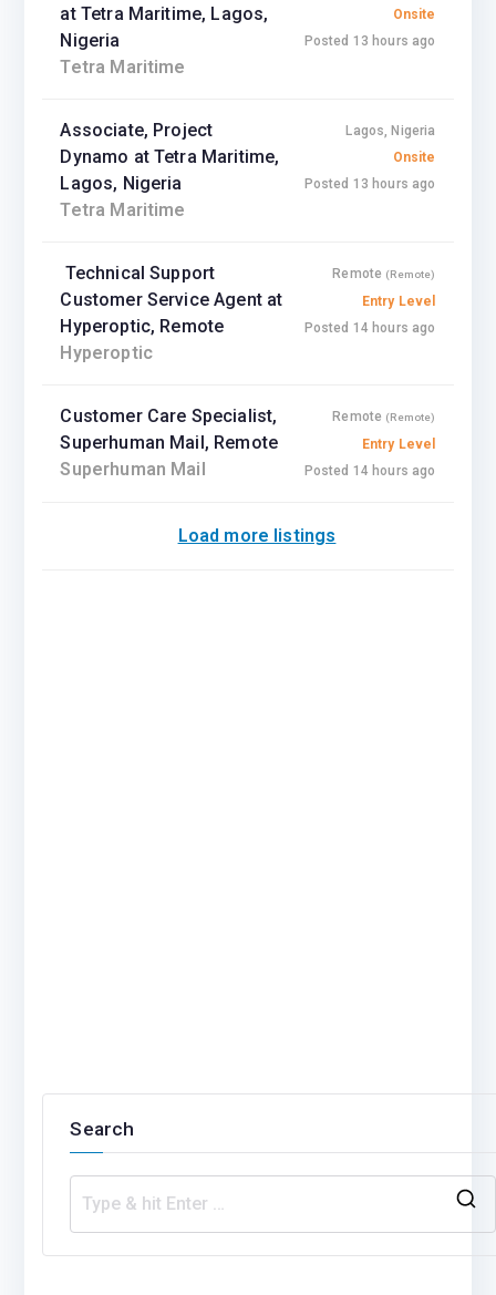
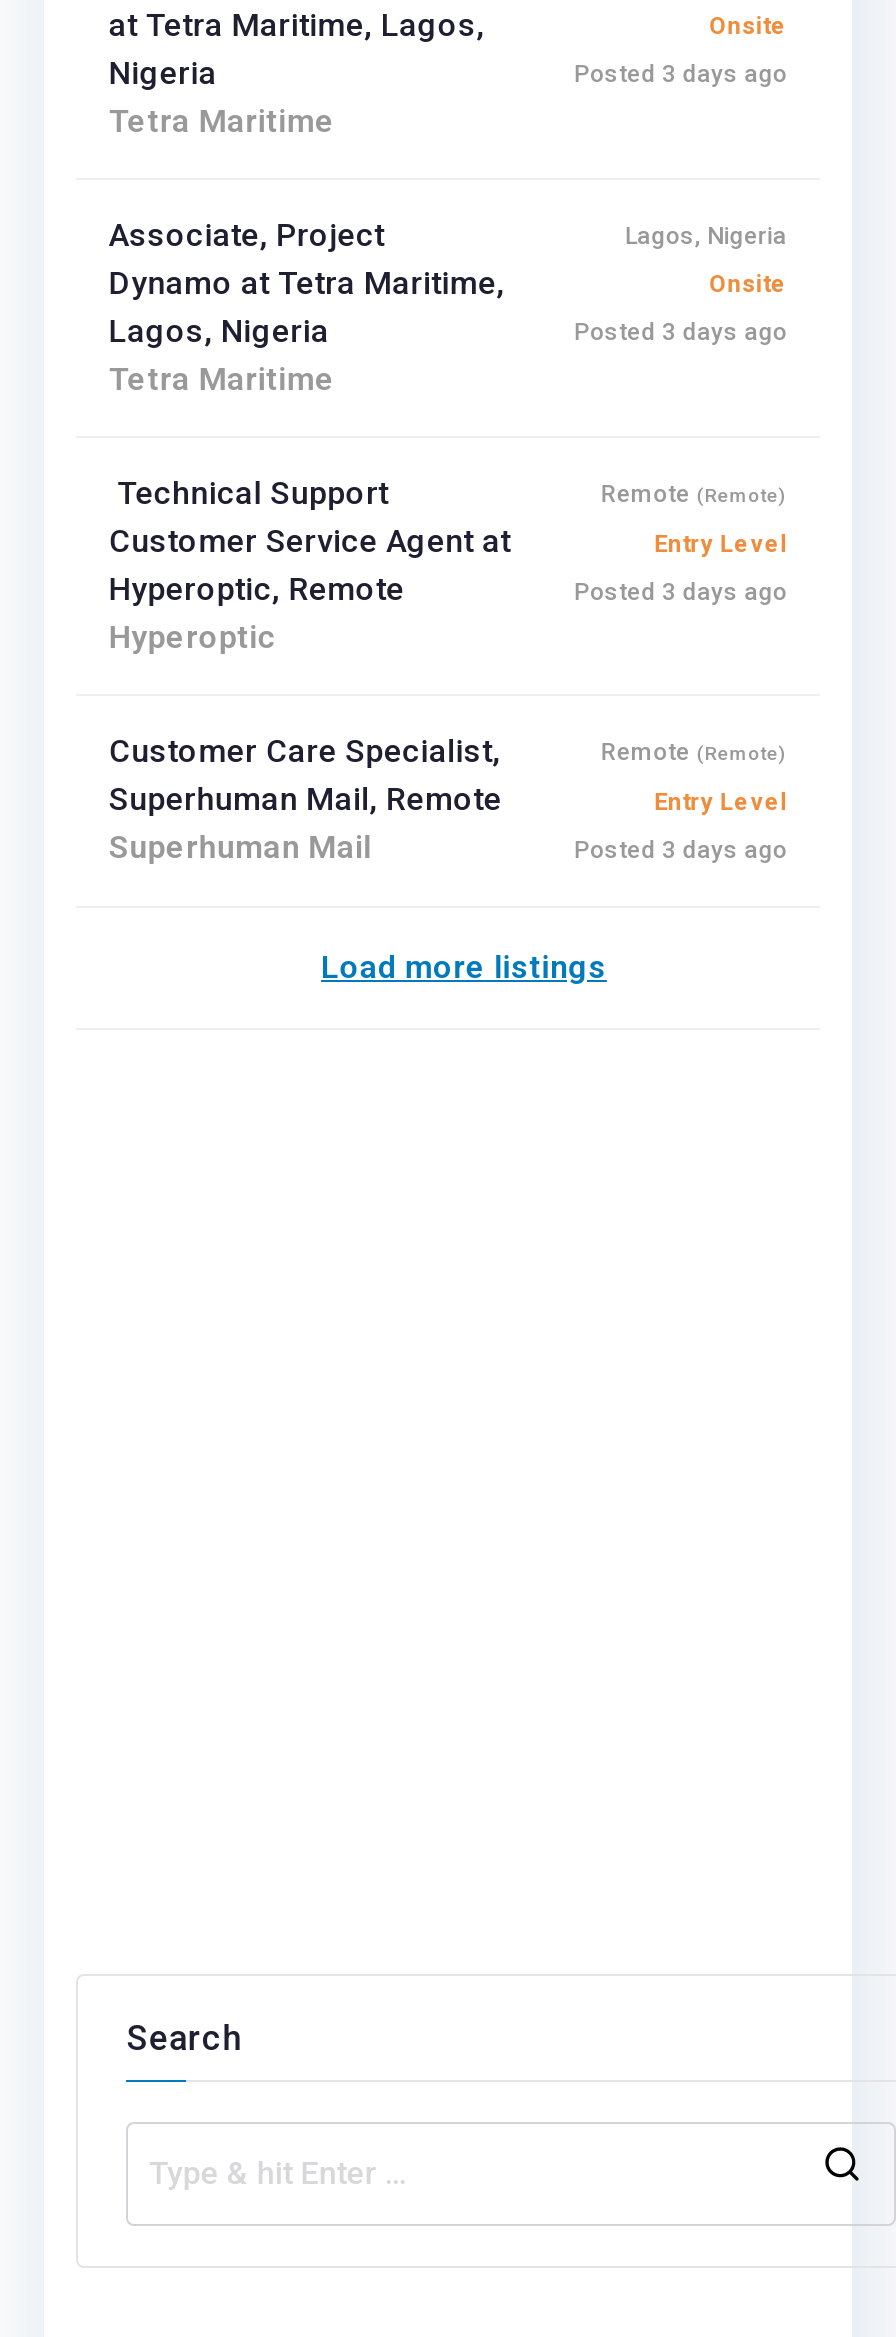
[304,33,436,49] Posted 13 hours ago -> [574,60,787,88] Posted 3 days ago
[304,176,436,191] Posted 13 hours ago -> [574,318,787,346] Posted 3 days ago
[304,320,436,335] Posted 14 hours ago -> [574,578,787,606] Posted 3 days ago
[304,463,436,478] Posted 14 hours ago -> [574,836,787,864] Posted 3 days ago

